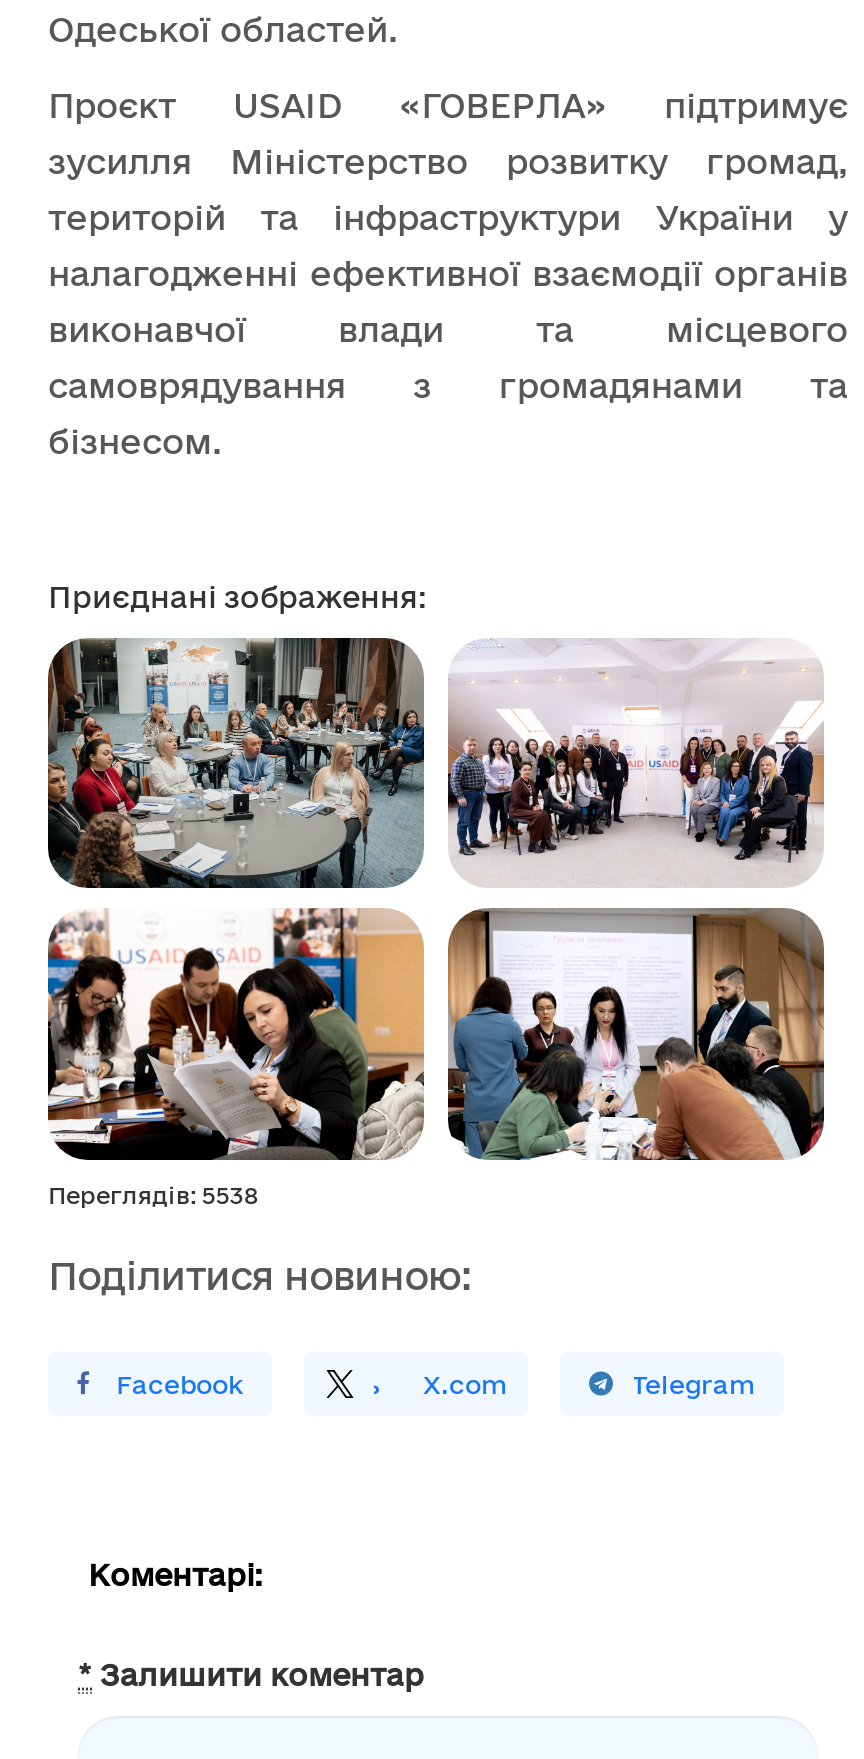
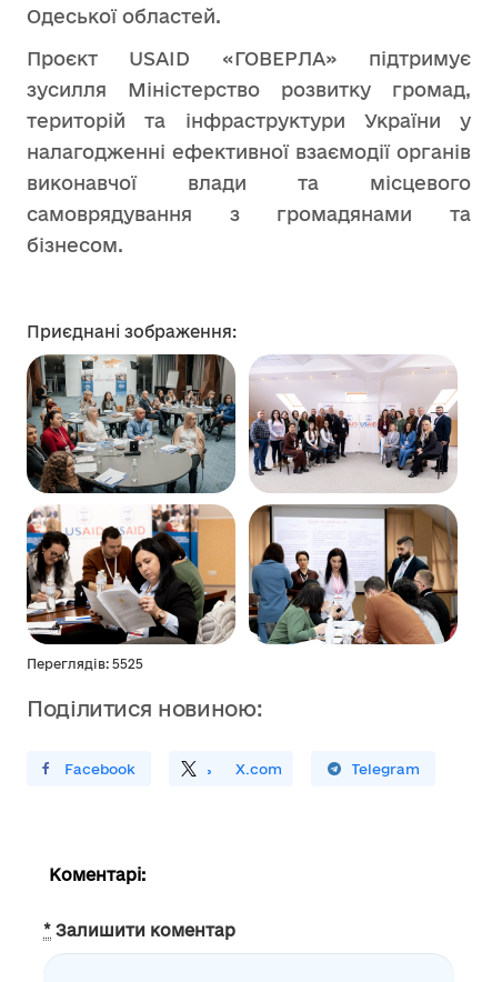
[48,1182,258,1208] Переглядів: 5538 -> [27,656,143,671] Переглядів: 5525

